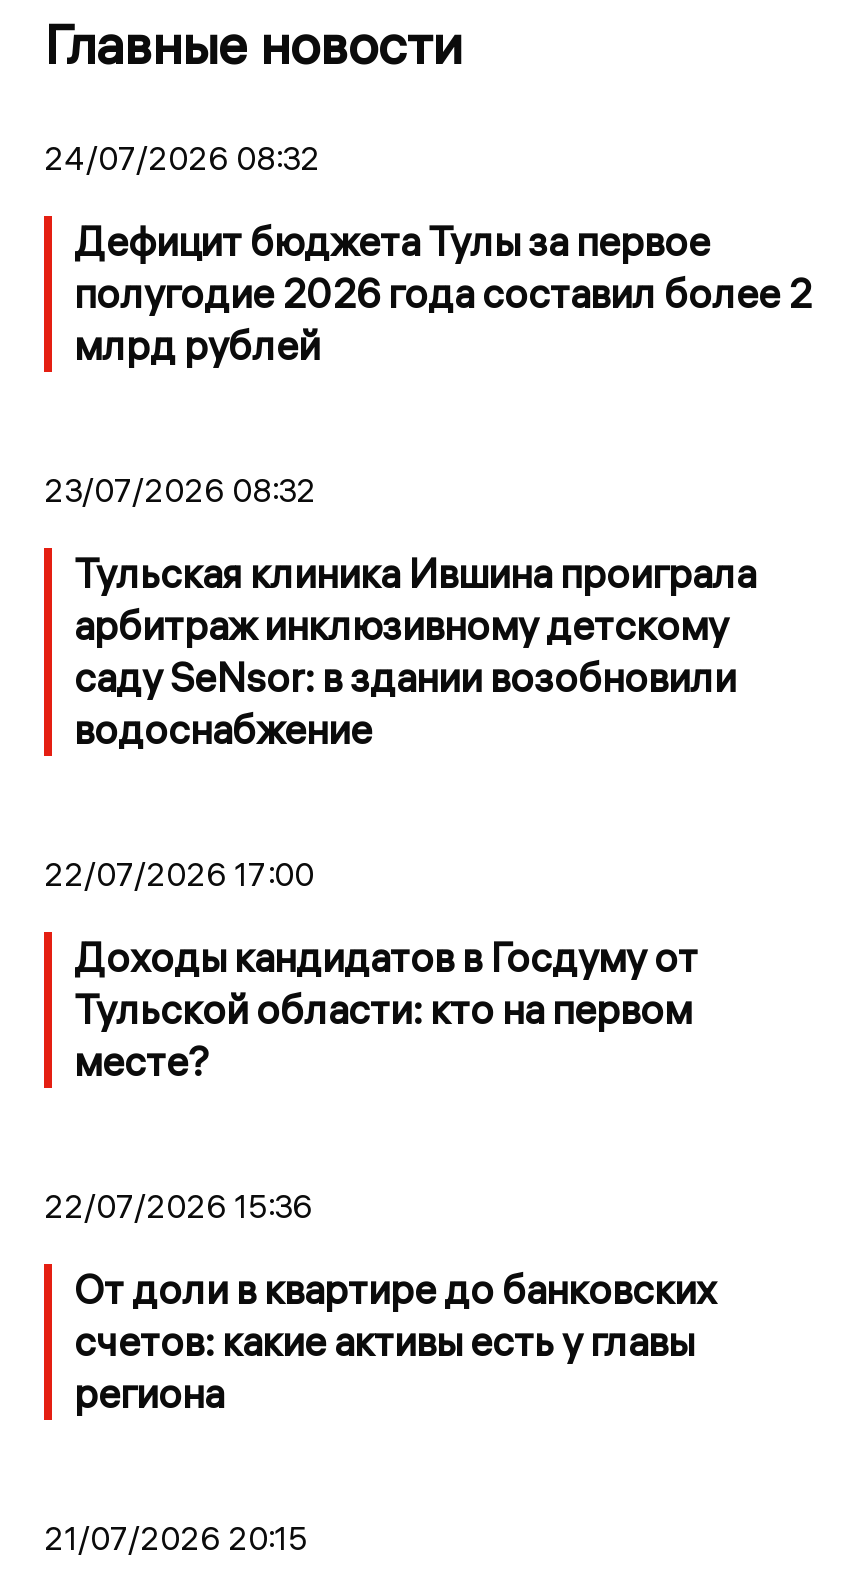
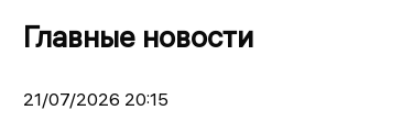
[44,139,812,1419] 24/07/2026 08:32 | Дефицит бюджета Тулы за первое | полугодие 2026 года составил более 2 | млрд рублей | 23/07/2026 08:32 | Тульская клиника Ившина проиграла | арбитраж инклюзивному детскому | саду SeNsor: в здании возобновили | водоснабжение | 22/07/2026 17:00 | Доходы кандидатов в Госдуму от | Тульской области: кто на первом | месте? | 22/07/2026 15:36 | От доли в квартире до банковских | счетов: какие активы есть у главы | региона -> none

